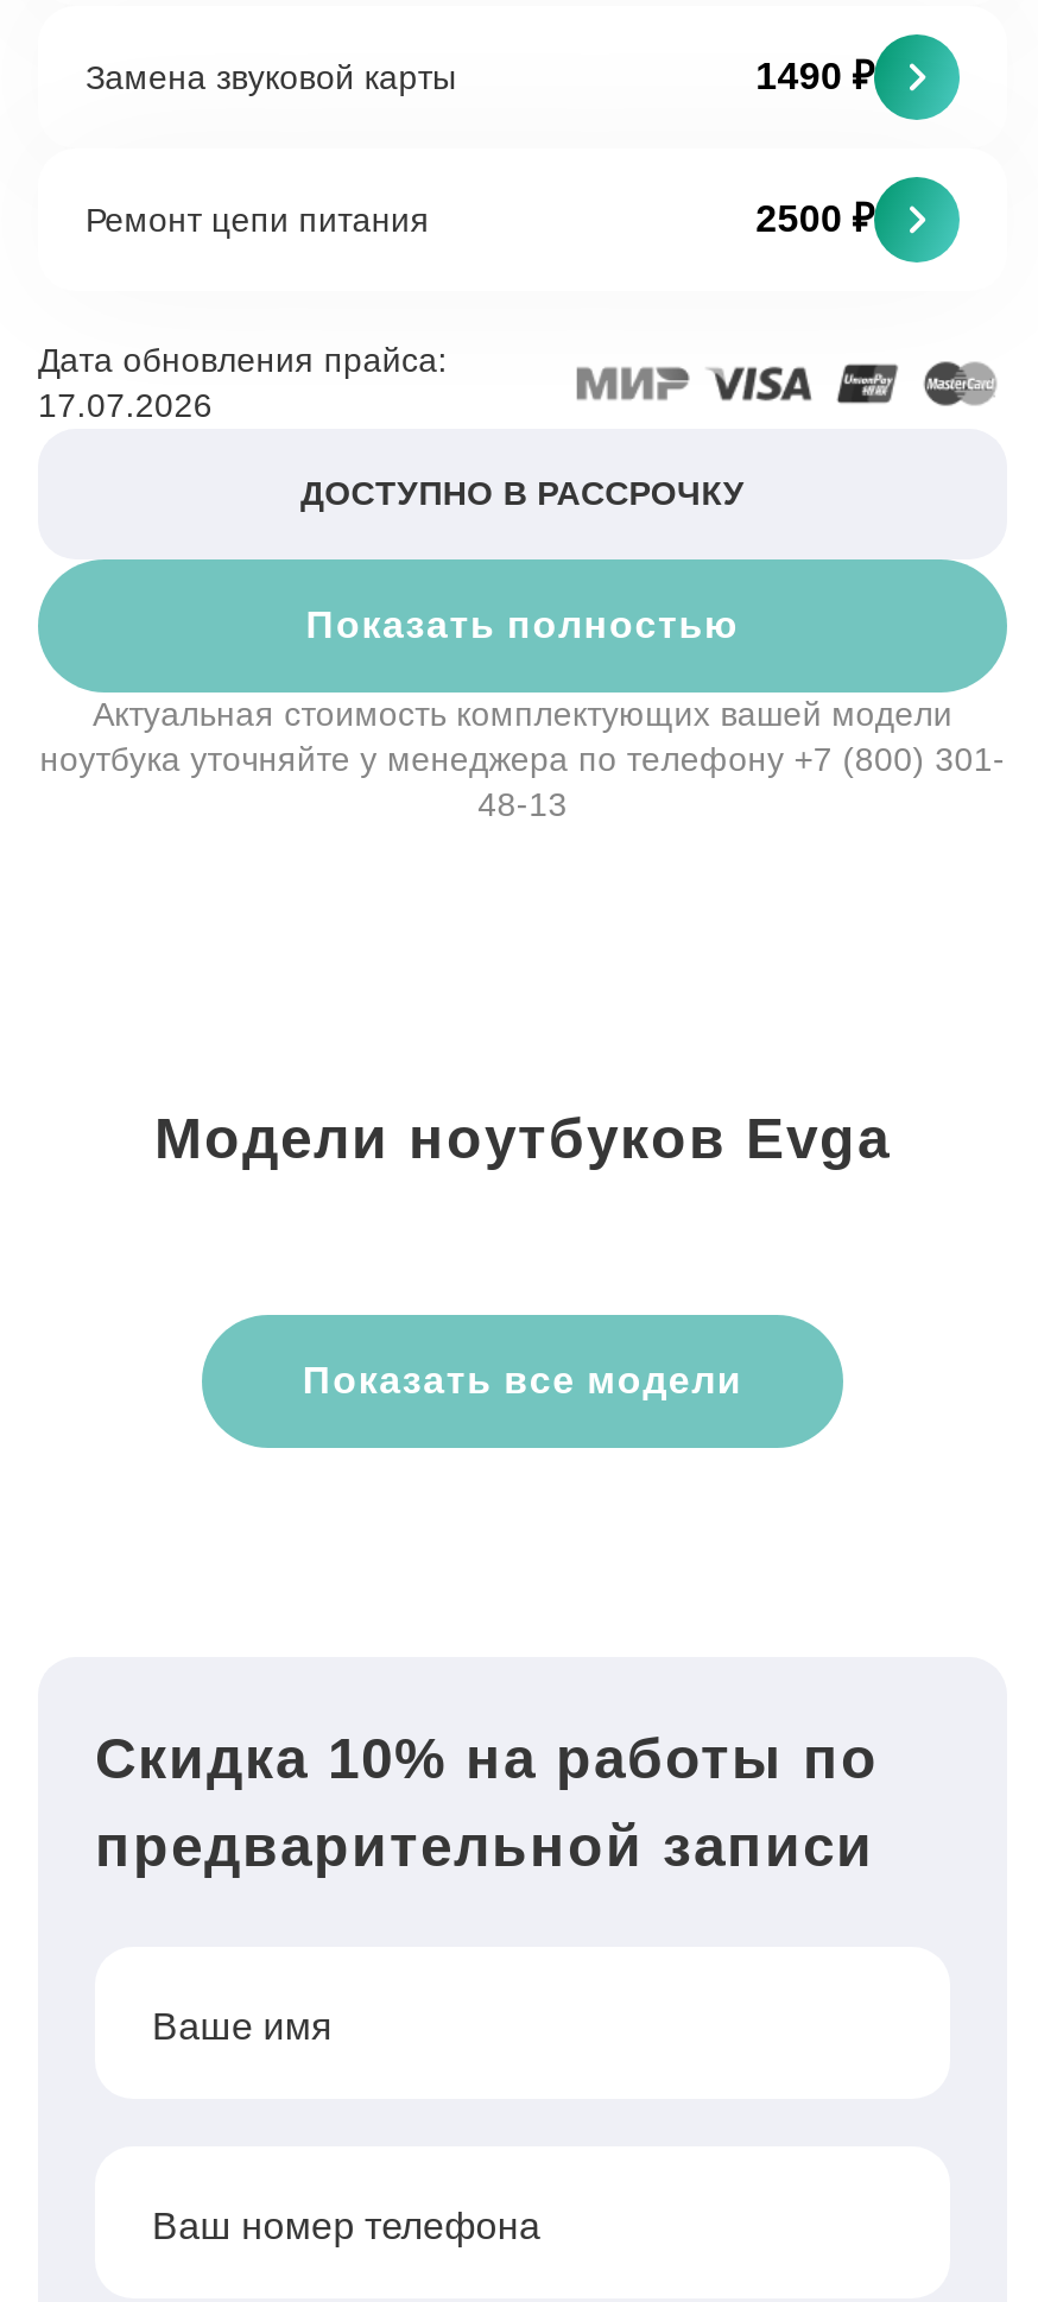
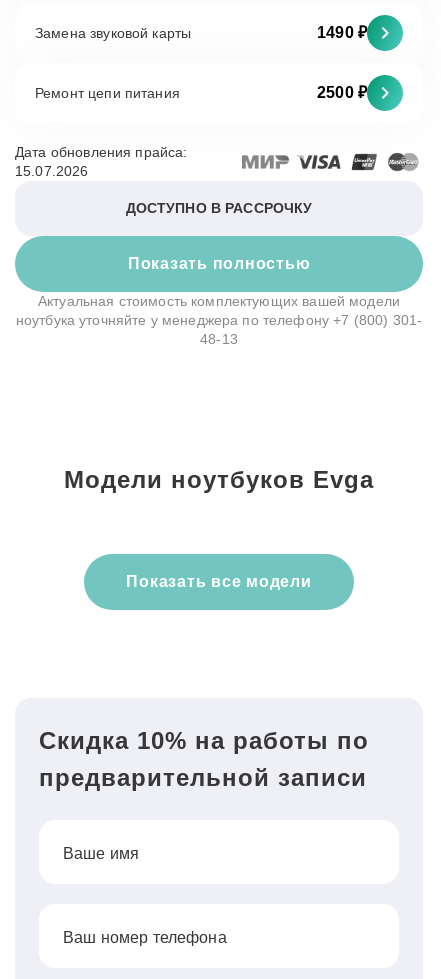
[38,386,213,424] 17.07.2026 -> [15,163,88,179] 15.07.2026

